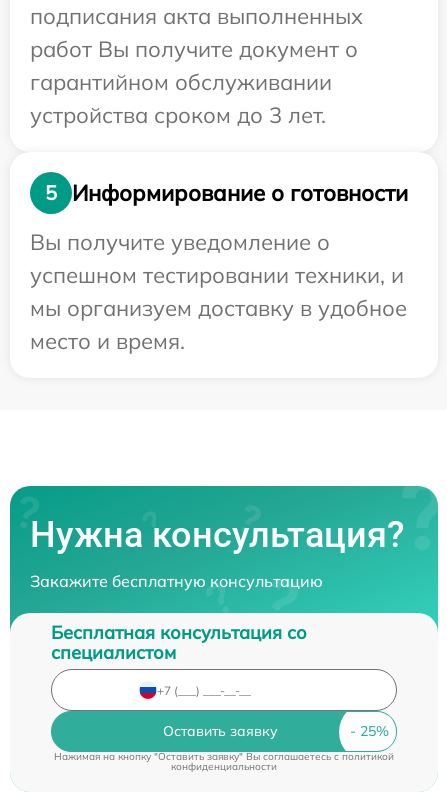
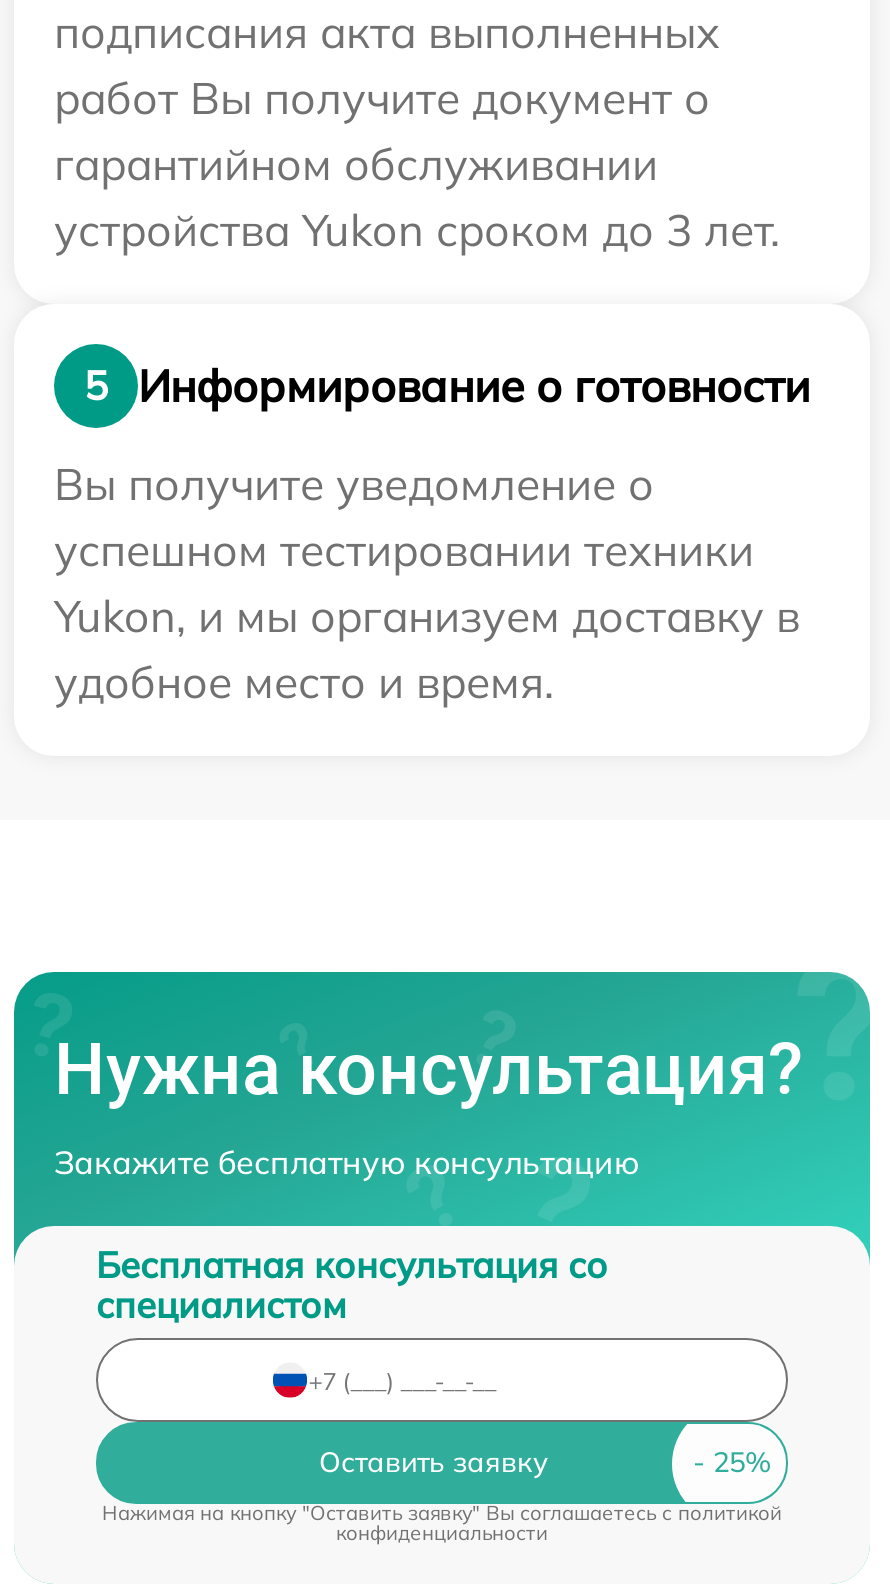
[30,101,326,129] устройства сроком до 3 лет. -> [54,203,780,259] устройства Yukon сроком до 3 лет.
[30,261,407,355] успешном тестировании техники, и | мы организуем доставку в удобное | место и время. -> [54,523,800,711] успешном тестировании техники | Yukon, и мы организуем доставку в | удобное место и время.

